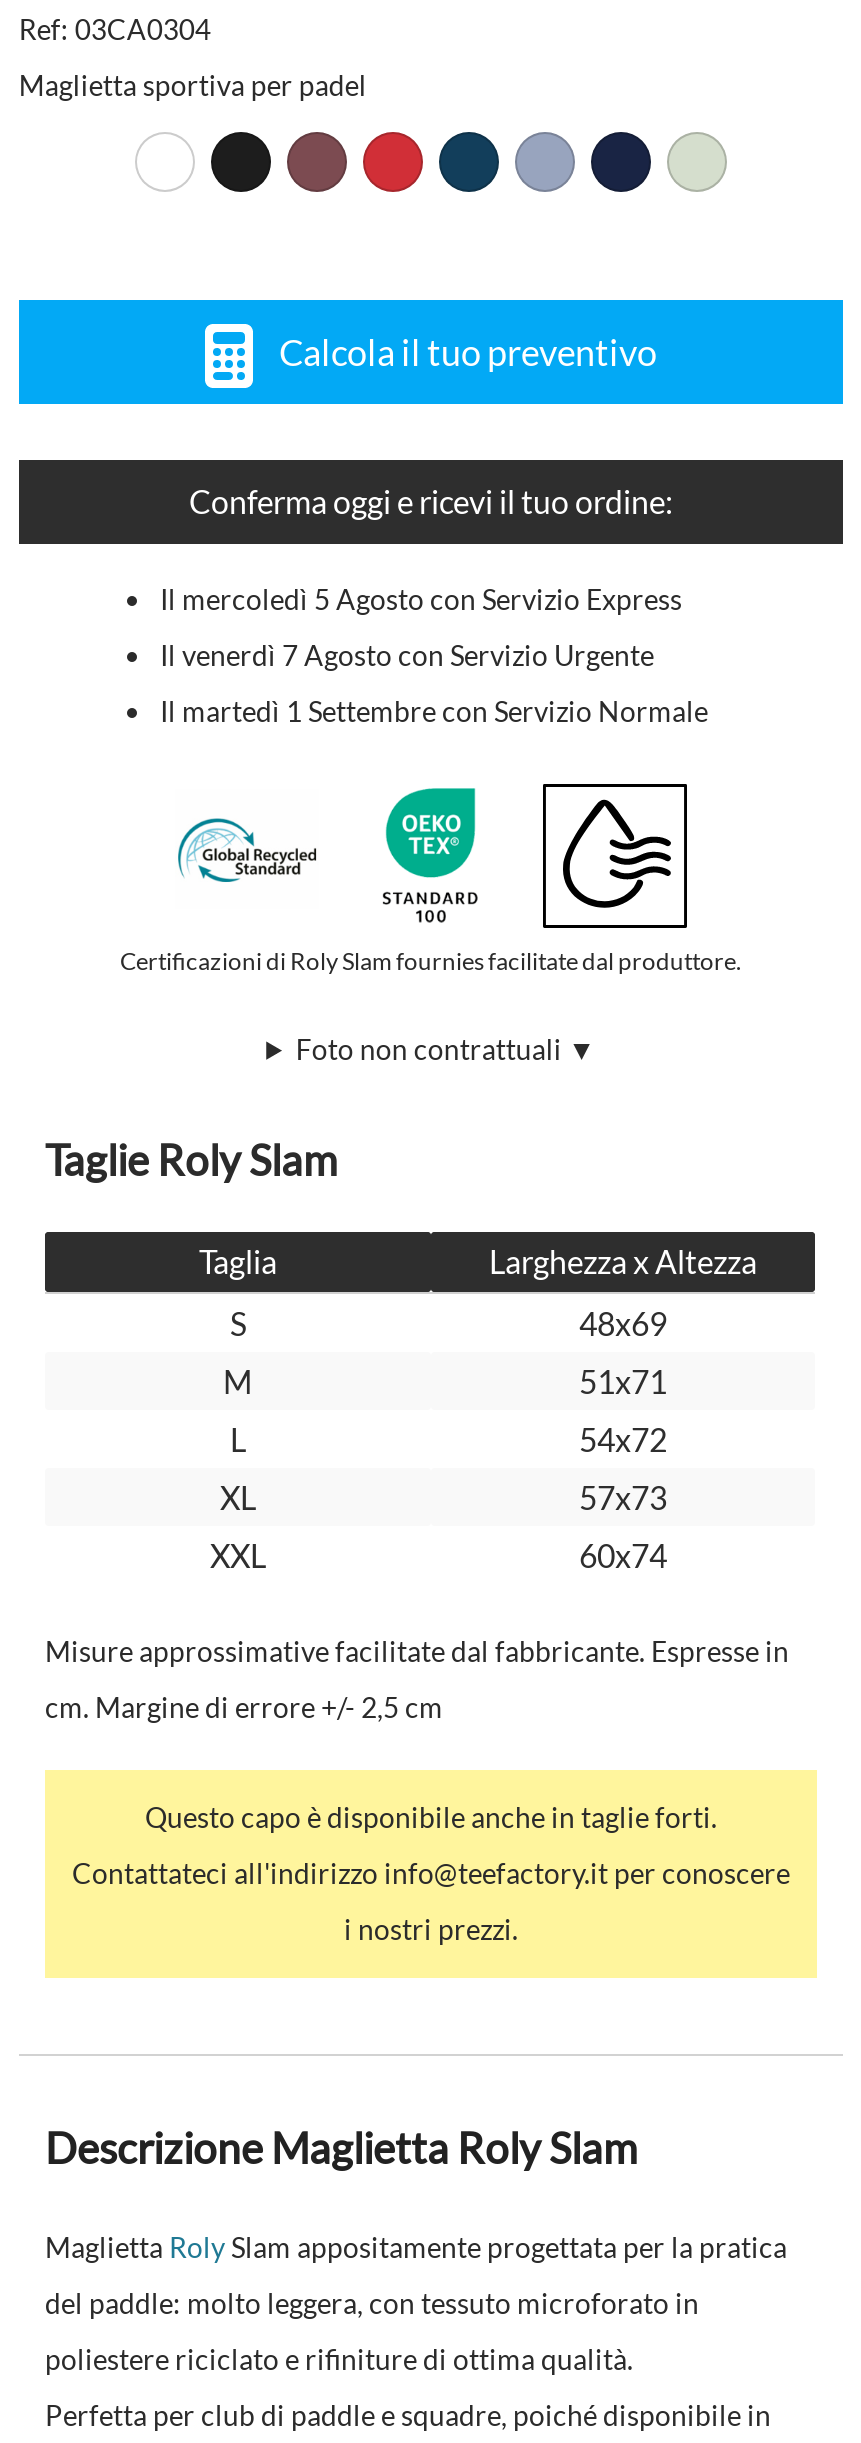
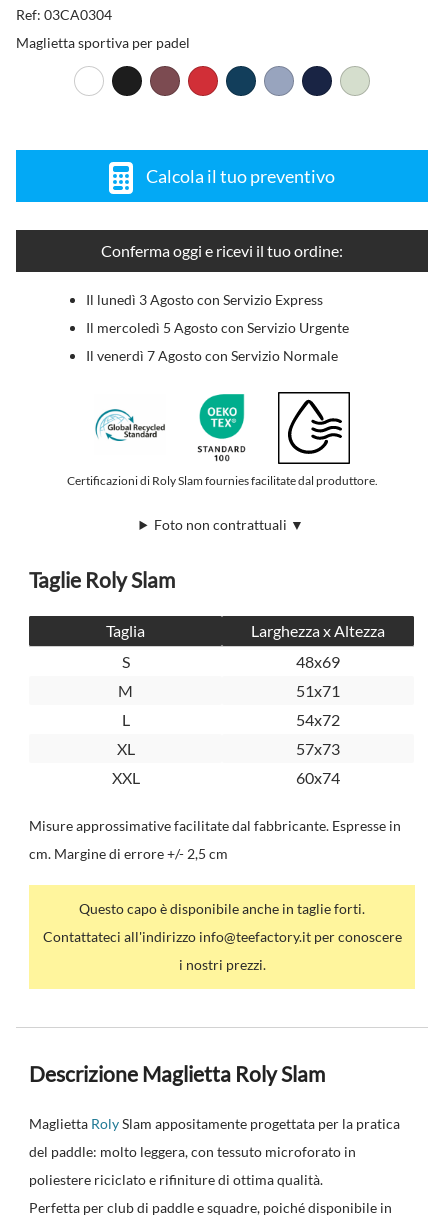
[160,582,682,616] Il mercoledì 5 Agosto con Servizio Express -> [86,291,323,308] Il lunedì 3 Agosto con Servizio Express
[160,638,654,672] Il venerdì 7 Agosto con Servizio Urgente -> [86,319,349,336] Il mercoledì 5 Agosto con Servizio Urgente
[160,694,708,728] Il martedì 1 Settembre con Servizio Normale -> [86,347,338,364] Il venerdì 7 Agosto con Servizio Normale

